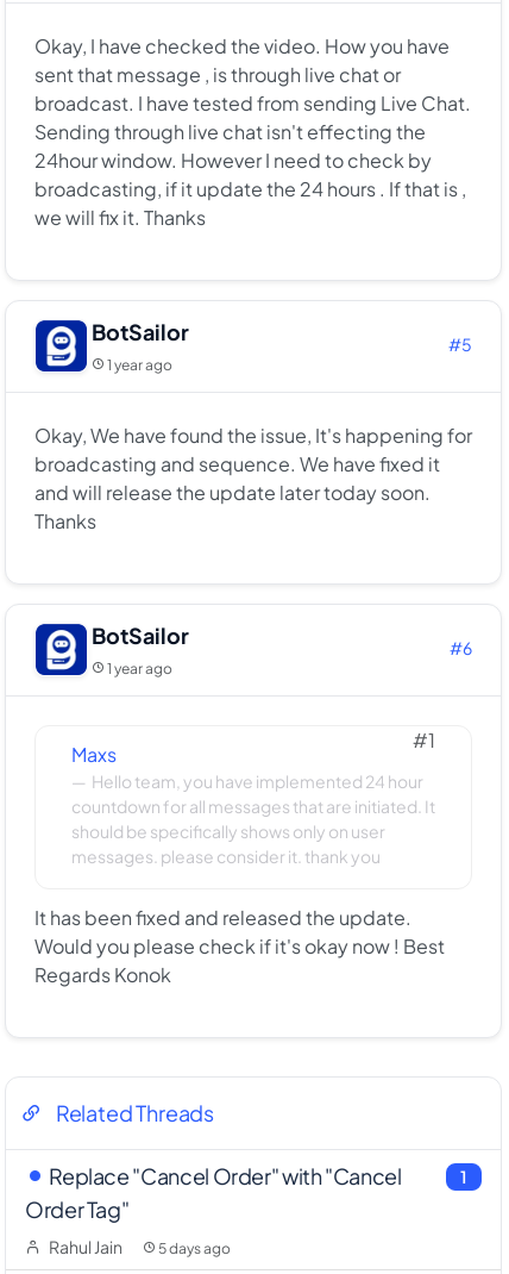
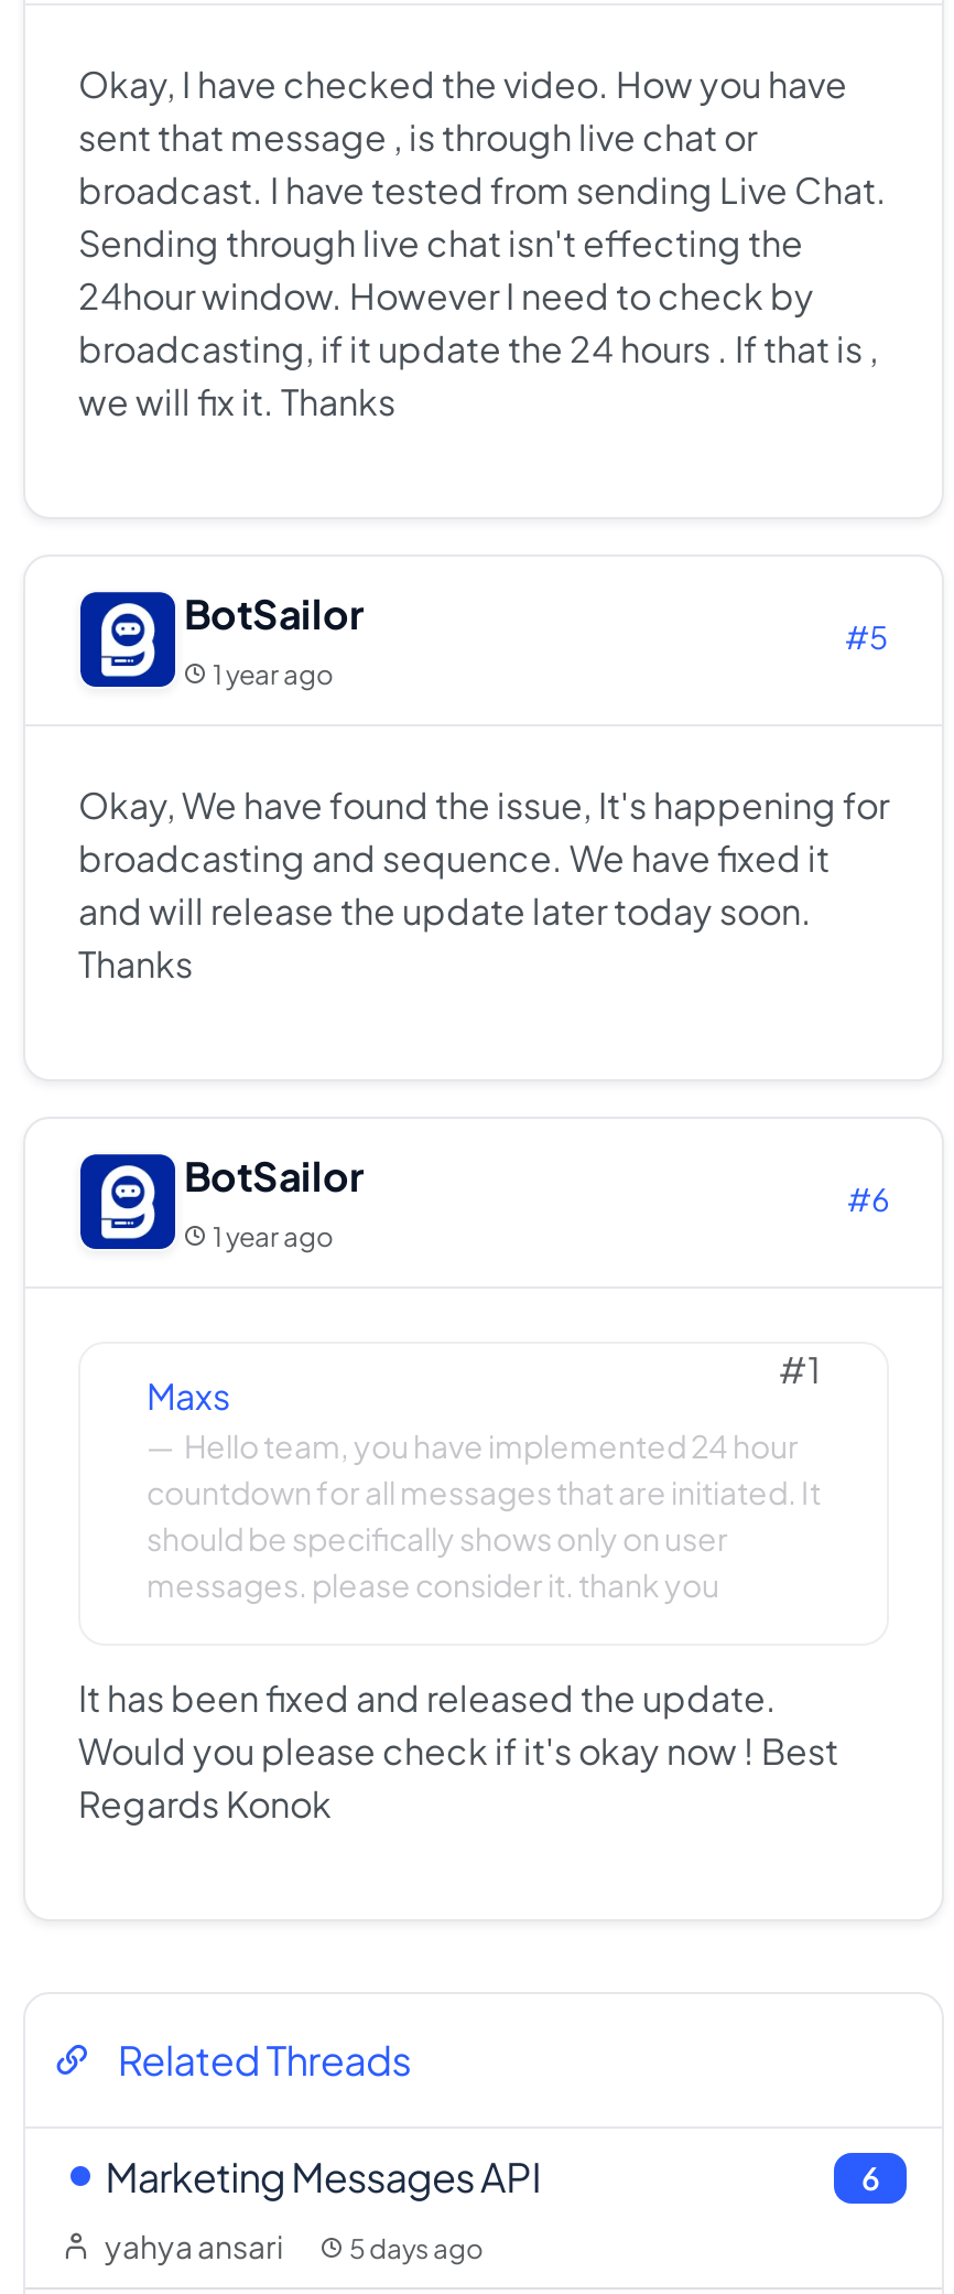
[25,1161,402,1222] Replace "Cancel Order" with "Cancel | Order Tag" -> [99,2150,542,2200] Marketing Messages API
[461,1166,467,1187] 1 -> [861,2157,880,2197] 6
[49,1235,125,1257] Rahul Jain -> [105,2225,288,2264] yahya ansari

